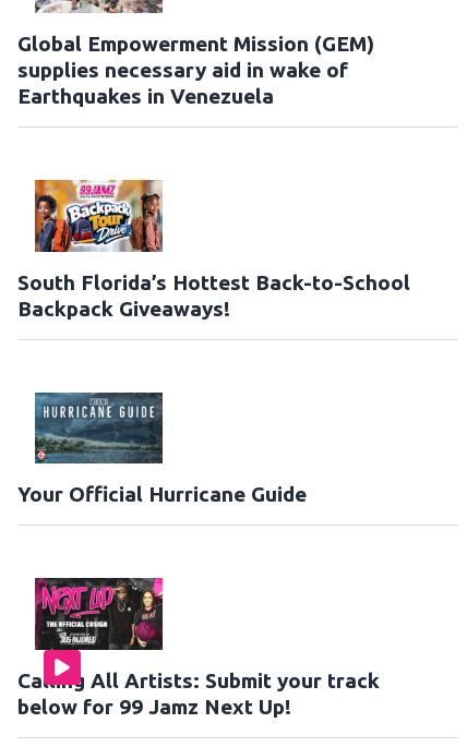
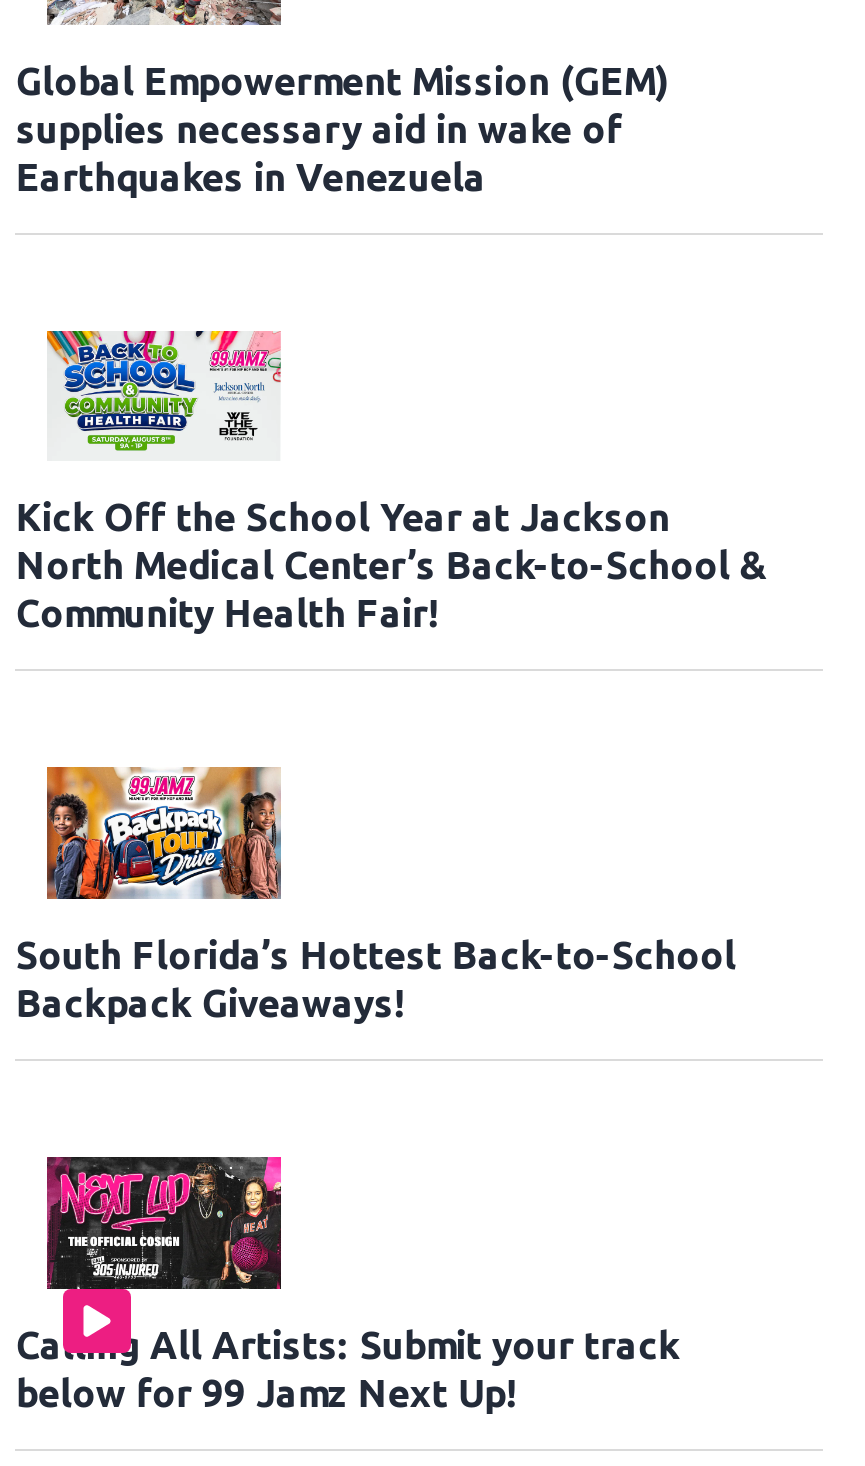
none -> [16,328,768,636] [image] | Kick Off the School Year at Jackson | North Medical Center’s Back-to-School & | Community Health Fair!
moved [18,178,411,320] -> [16,764,736,1025]: [image] | South Florida’s Hottest Back-to-School | Backpack Giveaways!
[18,391,307,507] [image] | Your Official Hurricane Guide -> none

